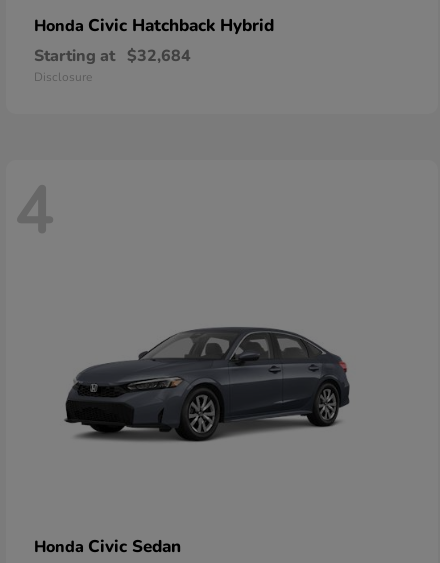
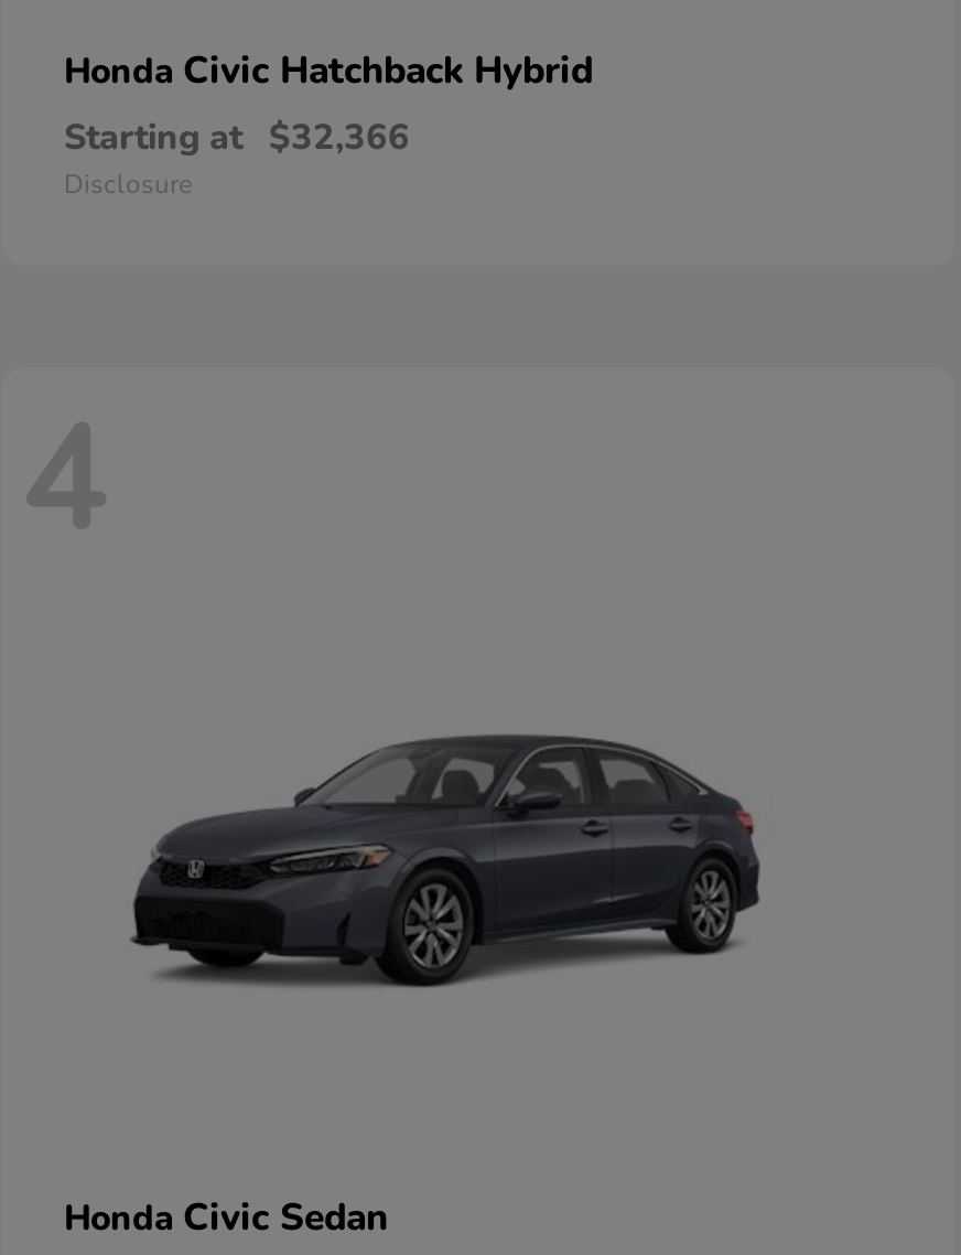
[34,45,191,67] Starting at $32,684 -> [64,113,410,161] Starting at $32,366

